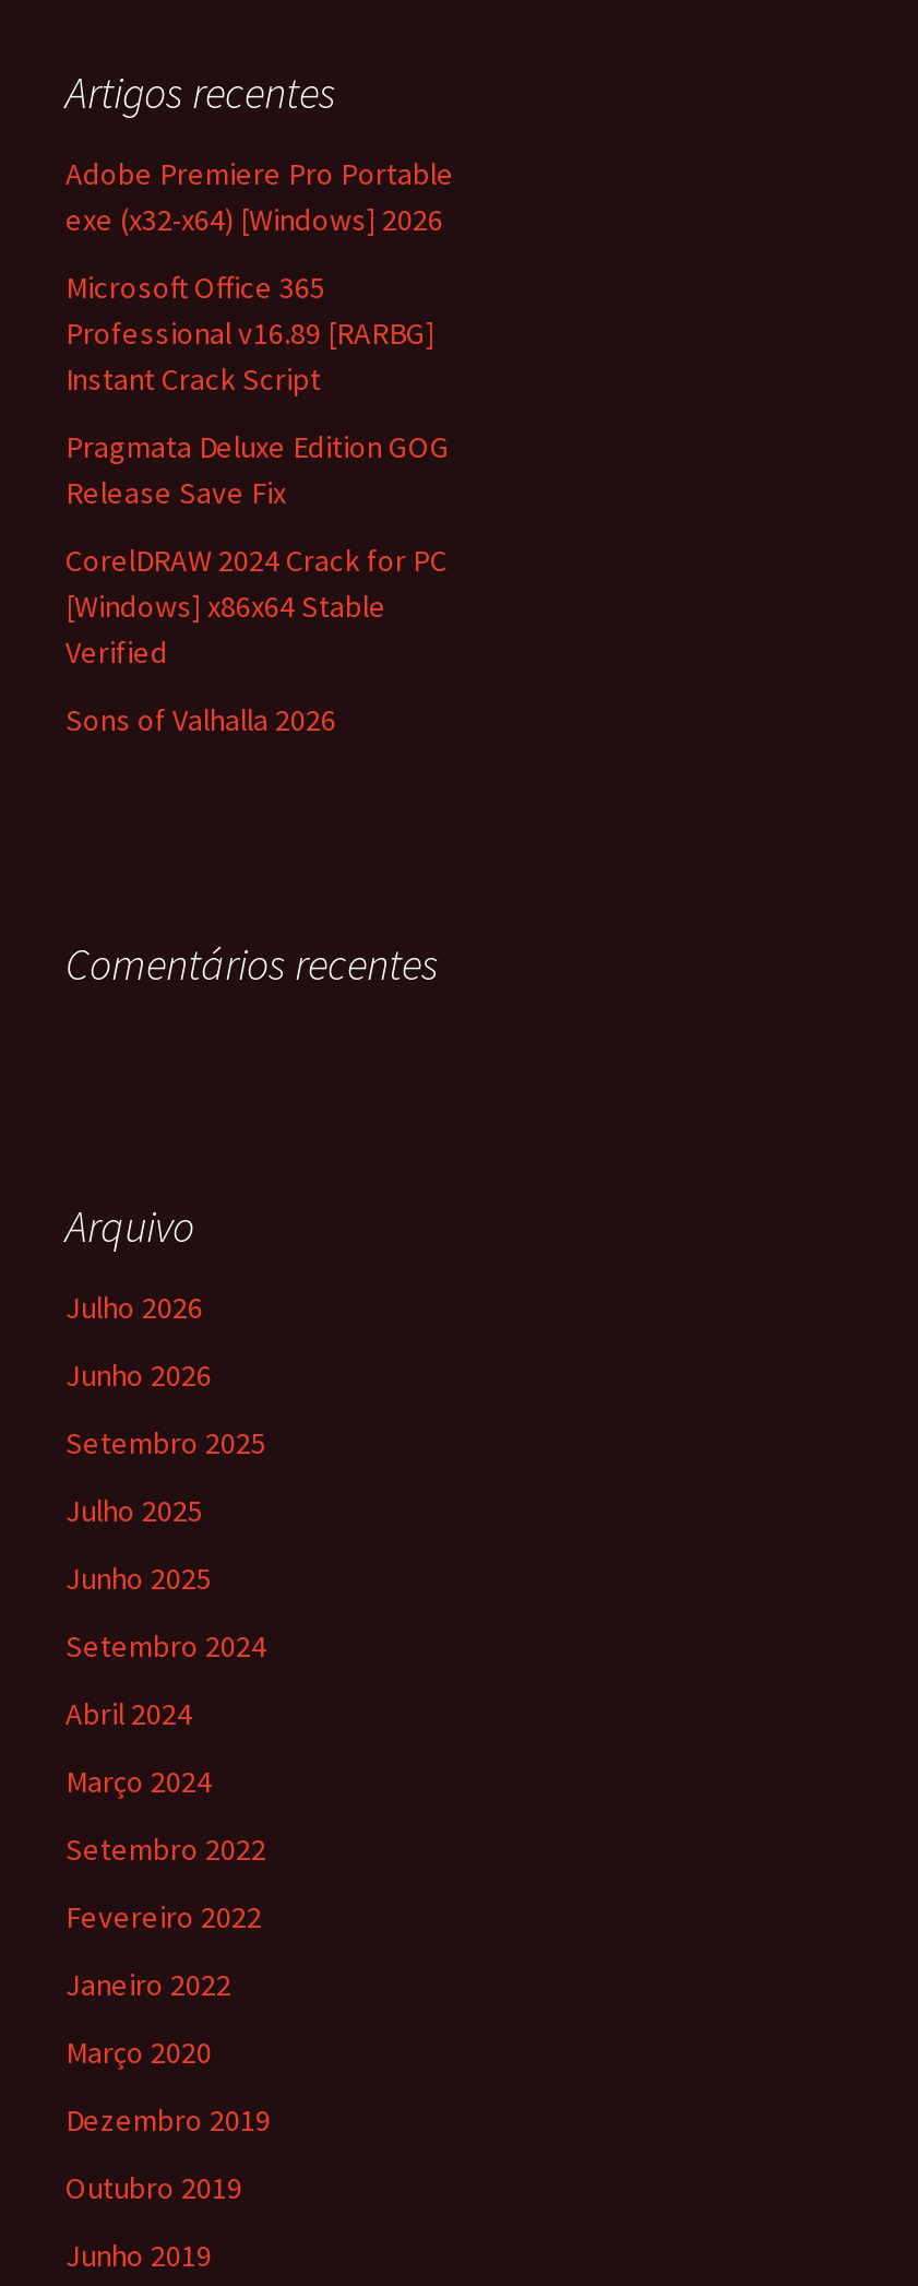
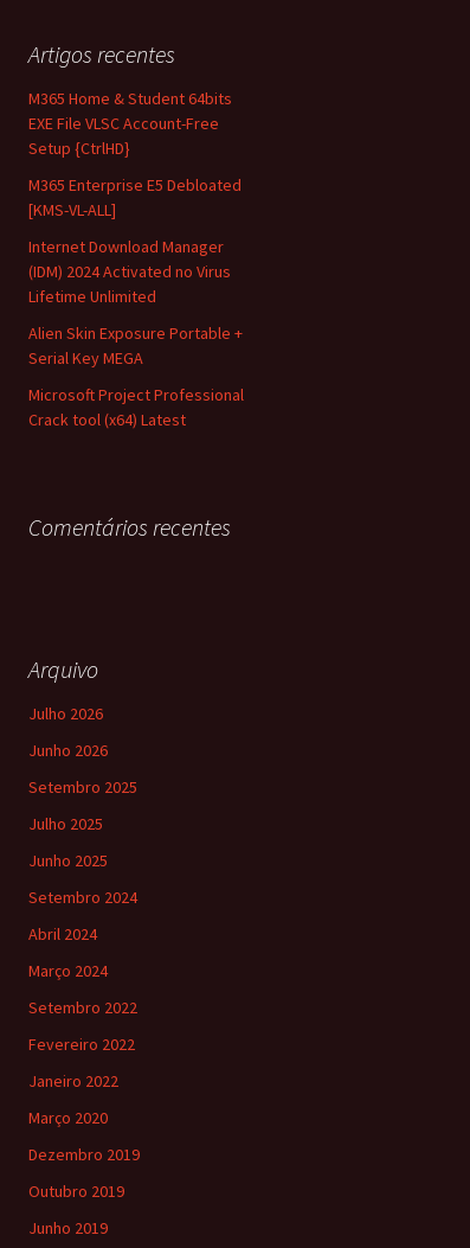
[65,154,454,239] Adobe Premiere Pro Portable | exe (x32-x64) [Windows] 2026 -> [28,88,232,159] M365 Home & Student 64bits | EXE File VLSC Account-Free | Setup {CtrlHD}
[65,268,434,399] Microsoft Office 365 | Professional v16.89 [RARBG] | Instant Crack Script -> [28,174,242,220] M365 Enterprise E5 Debloated | [KMS-VL-ALL]
[65,427,450,512] Pragmata Deluxe Edition GOG | Release Save Fix -> [28,236,231,307] Internet Download Manager | (IDM) 2024 Activated no Virus | Lifetime Unlimited
[65,541,448,672] CorelDRAW 2024 Crack for PC | [Windows] x86x64 Stable | Verified -> [28,322,243,369] Alien Skin Exposure Portable + | Serial Key MEGA
[65,700,336,739] Sons of Valhalla 2026 -> [28,384,244,430] Microsoft Project Professional | Crack tool (x64) Latest

